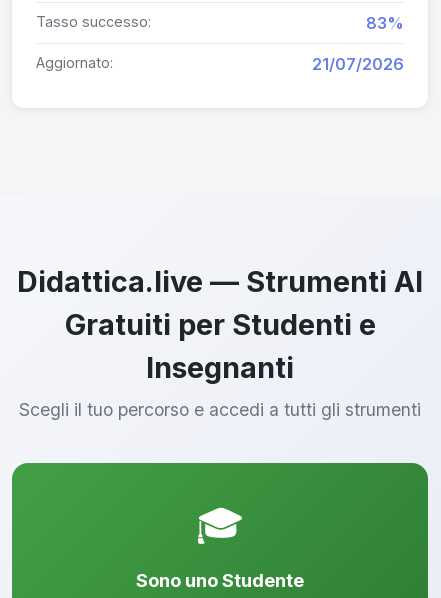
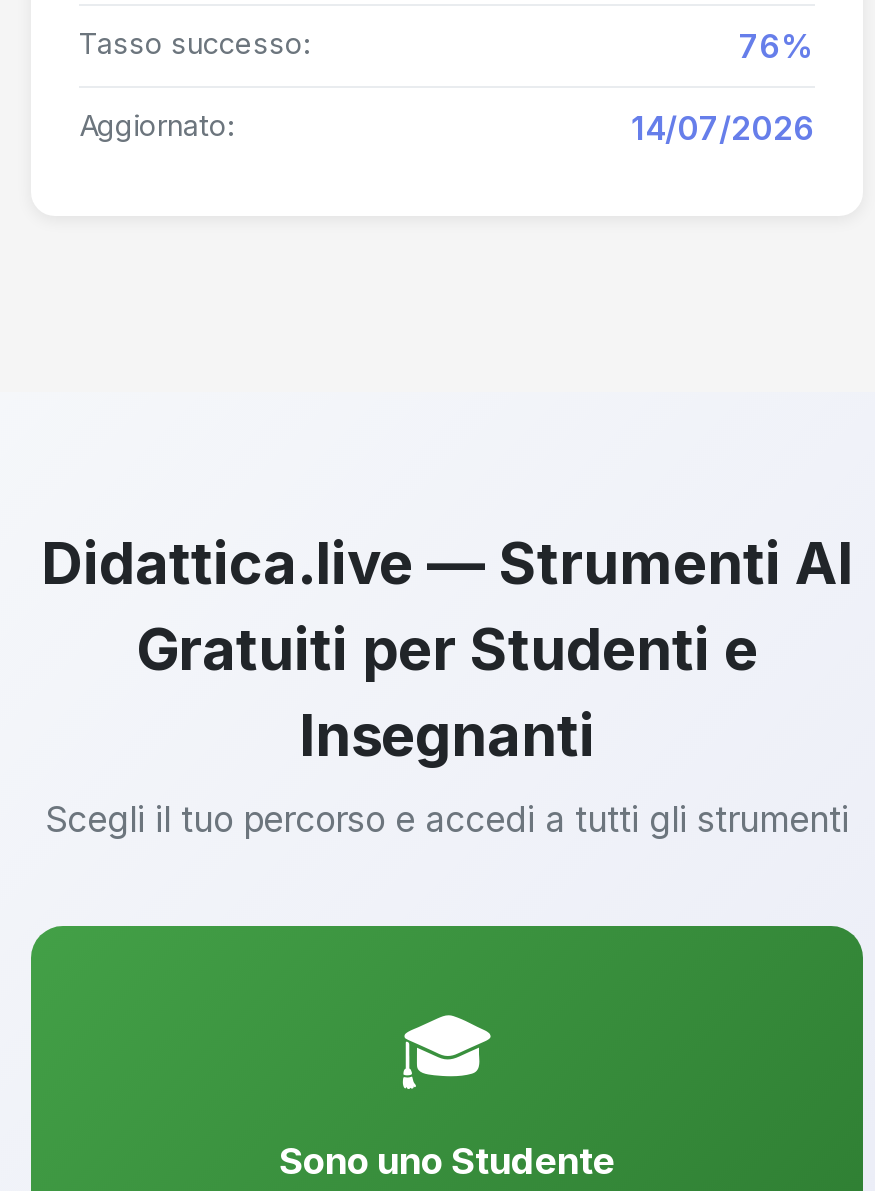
[366,13,404,33] 83% -> [739,27,815,67] 76%
[312,54,404,74] 21/07/2026 -> [631,109,815,149] 14/07/2026

